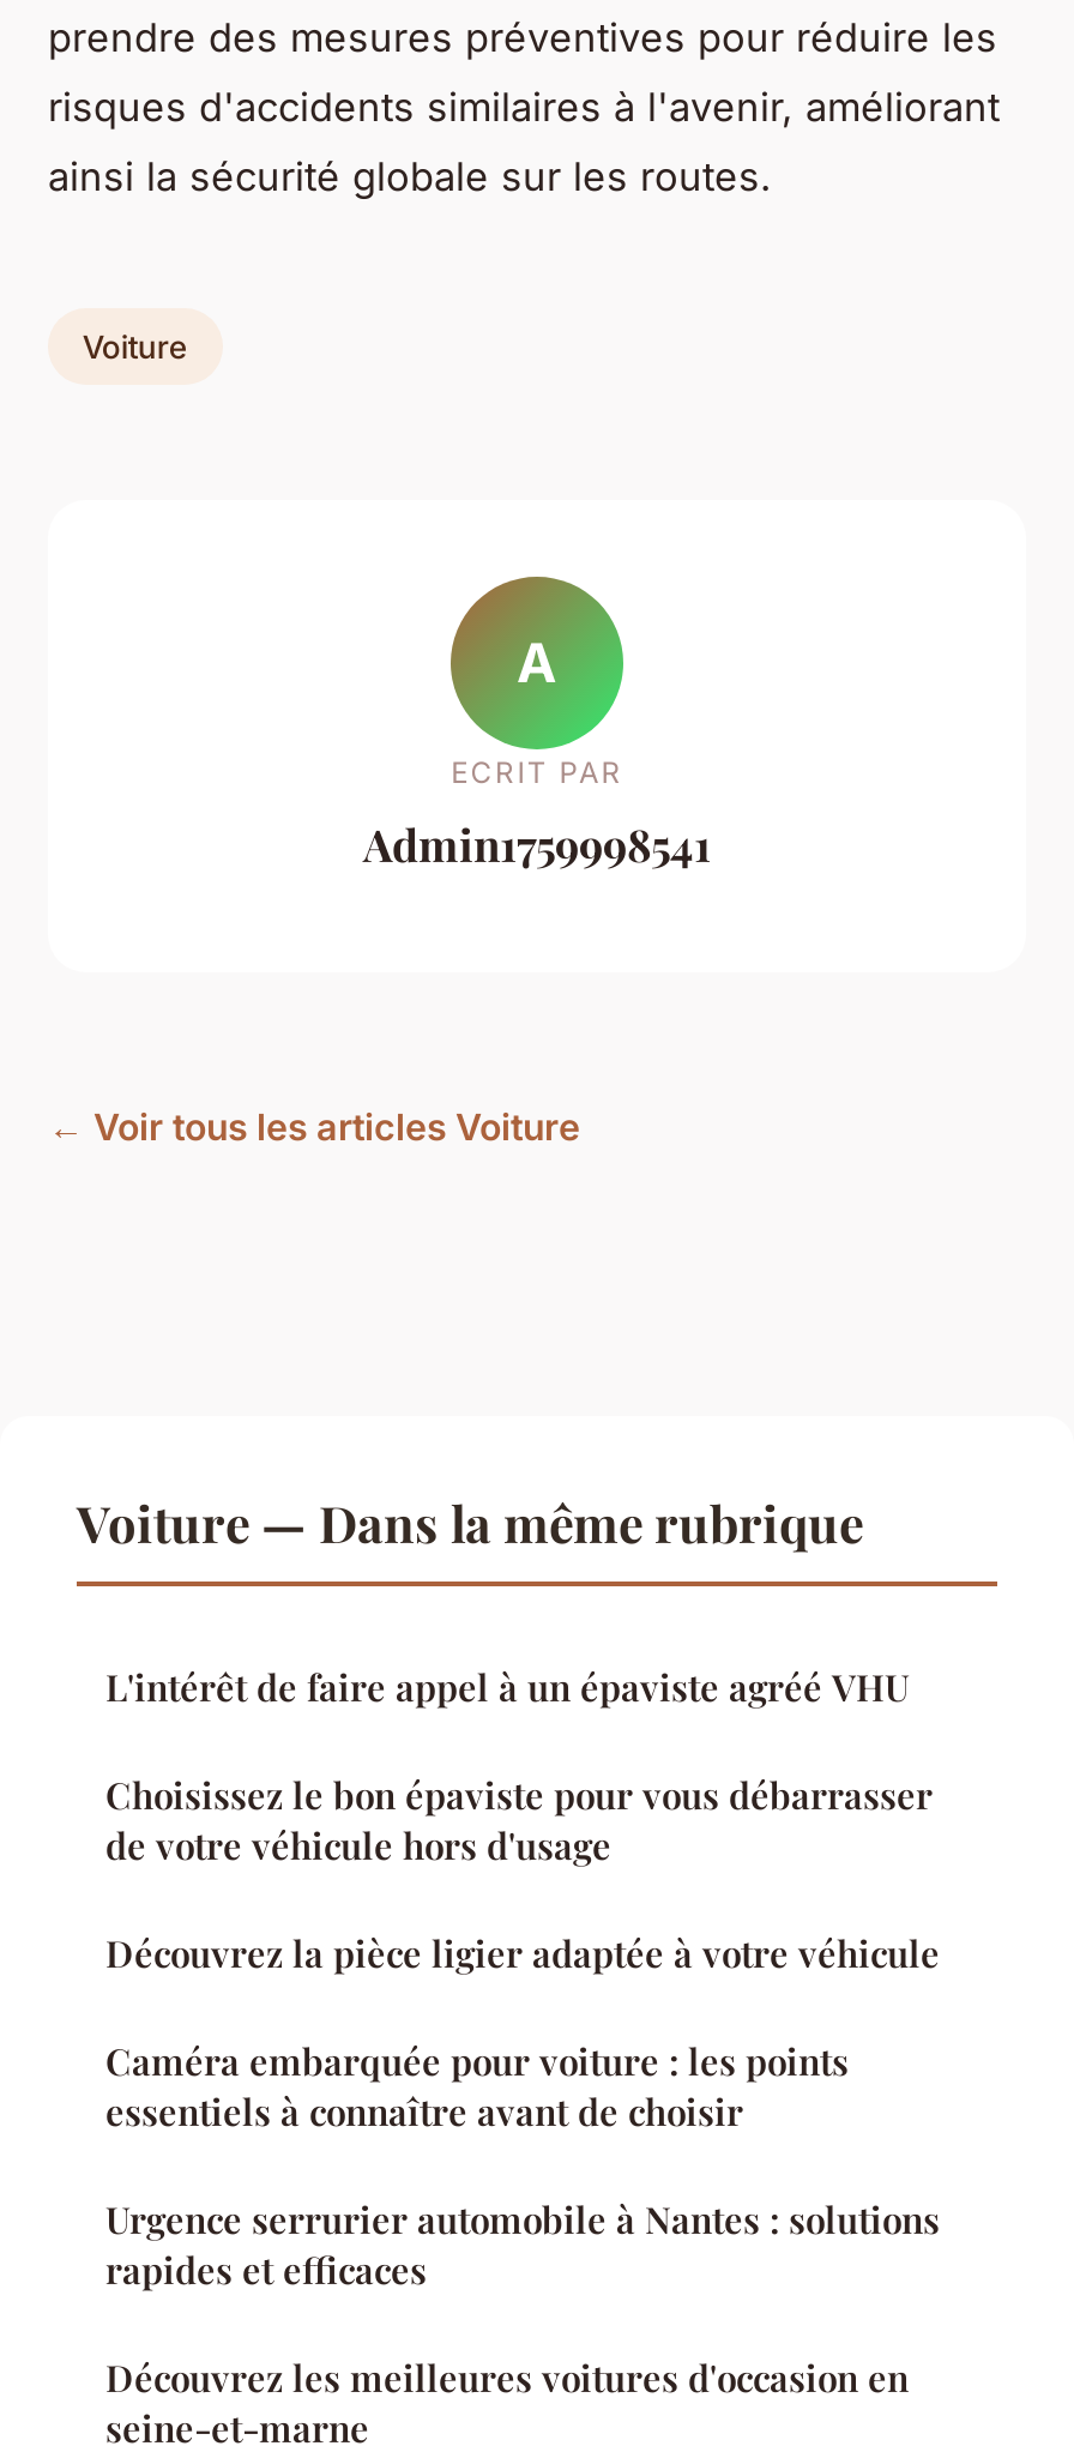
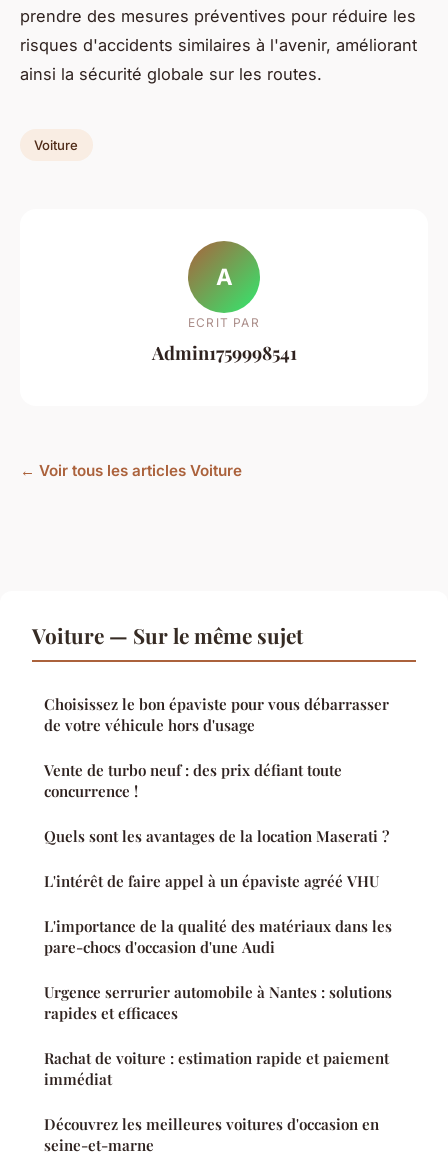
[77,1488,863,1555] Voiture — Dans la même rubrique -> [32,621,303,649] Voiture — Sur le même sujet
moved [105,1663,909,1711] -> [44,871,379,891]: L'intérêt de faire appel à un épaviste agréé VHU
moved [105,1771,933,1869] -> [44,694,389,735]: Choisissez le bon épaviste pour vous débarrasser | de votre véhicule hors d'usage
[105,1929,940,2135] Découvrez la pièce ligier adaptée à votre véhicule | Caméra embarquée pour voiture : les points | essentiels à connaître avant de choisir -> [44,760,392,957] Vente de turbo neuf : des prix défiant toute | concurrence ! | Quels sont les avantages de la location Maserati ? | L'importance de la qualité des matériaux dans les | pare-chocs d'occasion d'une Audi
none -> [44,1048,389,1089] Rachat de voiture : estimation rapide et paiement | immédiat

